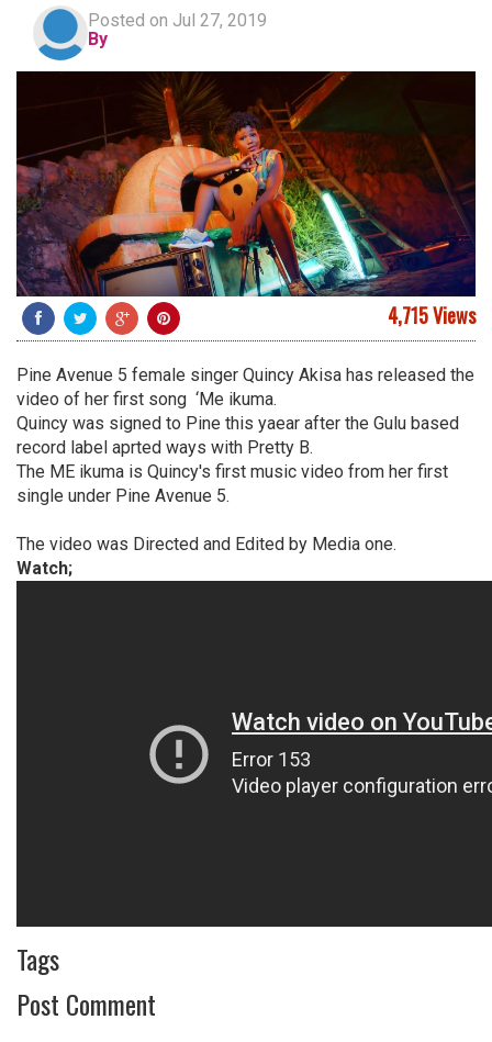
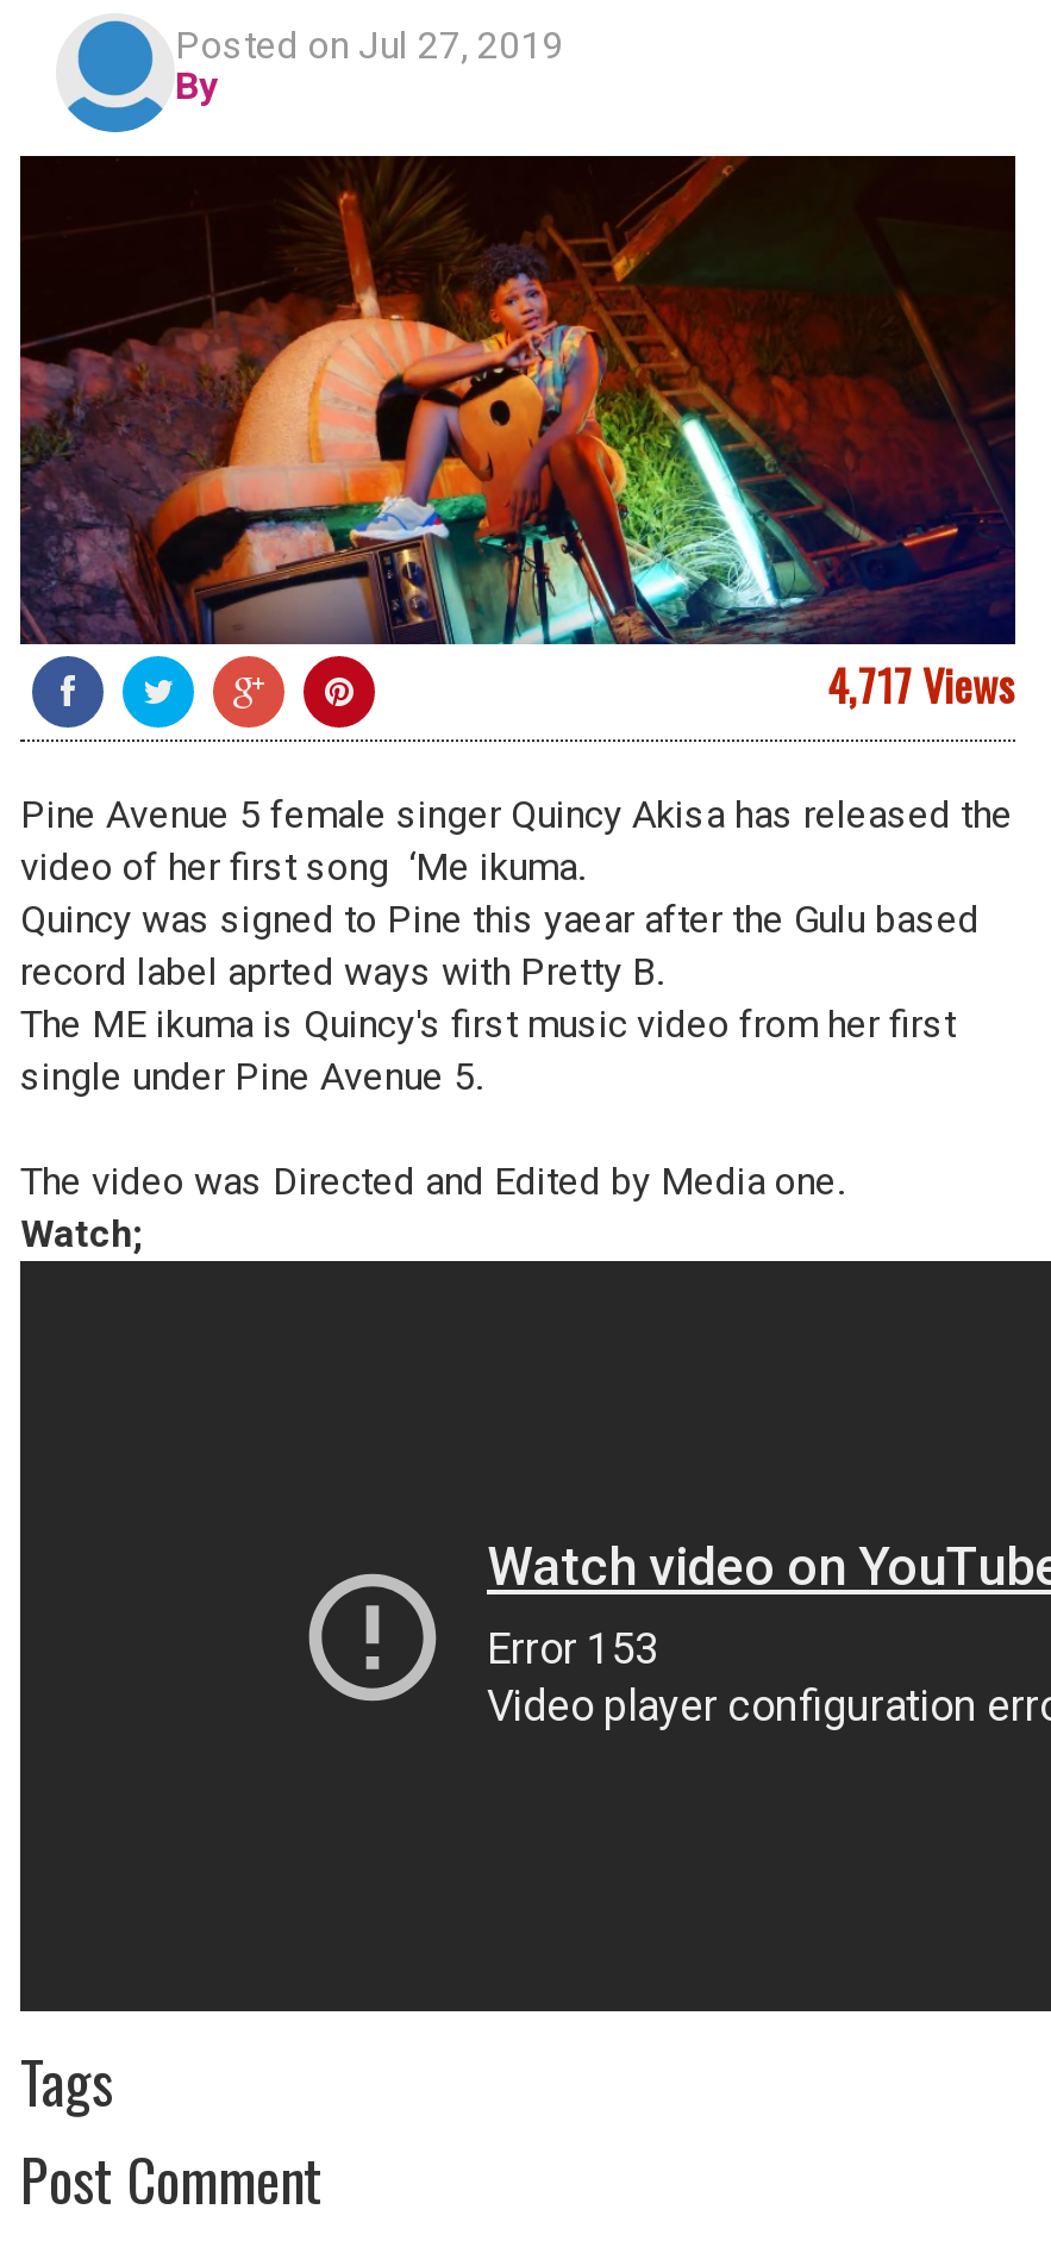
[388,300,476,329] 4,715 Views -> [827,653,1015,715] 4,717 Views

